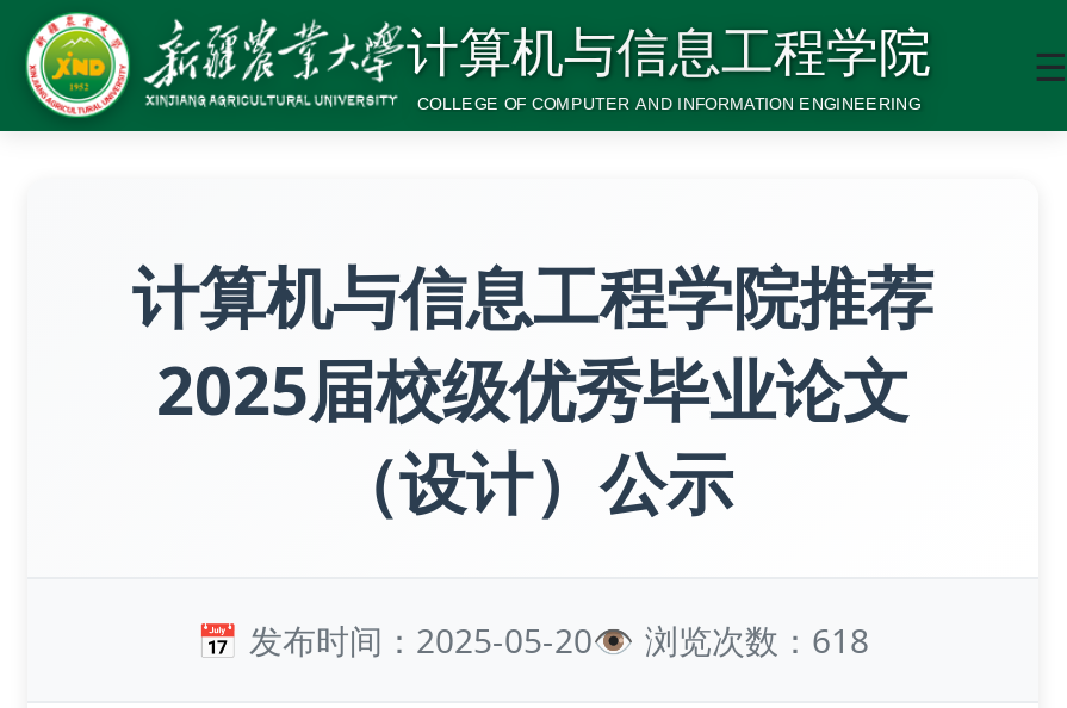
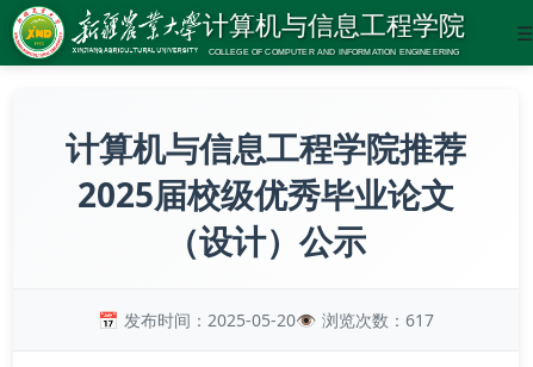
[249,617,869,663] 发布时间：2025-05-20 浏览次数：618 -> [124,309,434,331] 发布时间：2025-05-20 浏览次数：617

